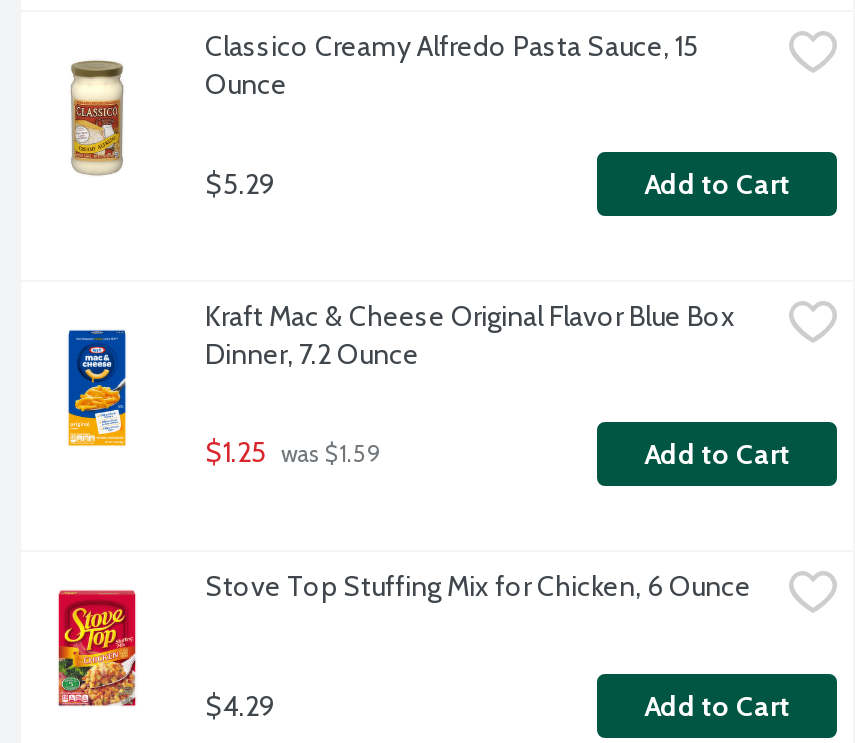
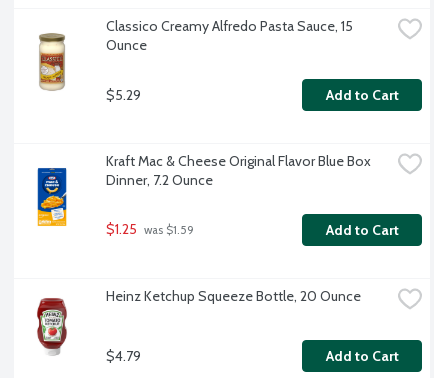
[57,568,751,708] [image] | Stove Top Stuffing Mix for Chicken, 6 Ounce -> [33,287,361,356] [image] | Heinz Ketchup Squeeze Bottle, 20 Ounce
[205,687,275,723] $4.29 -> [106,347,141,365] $4.79

